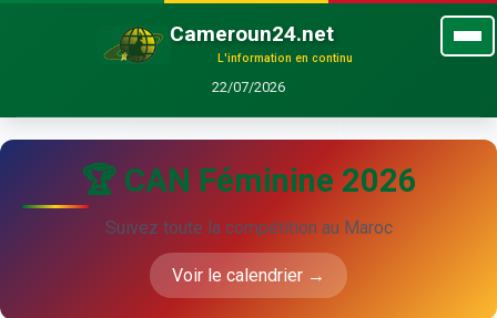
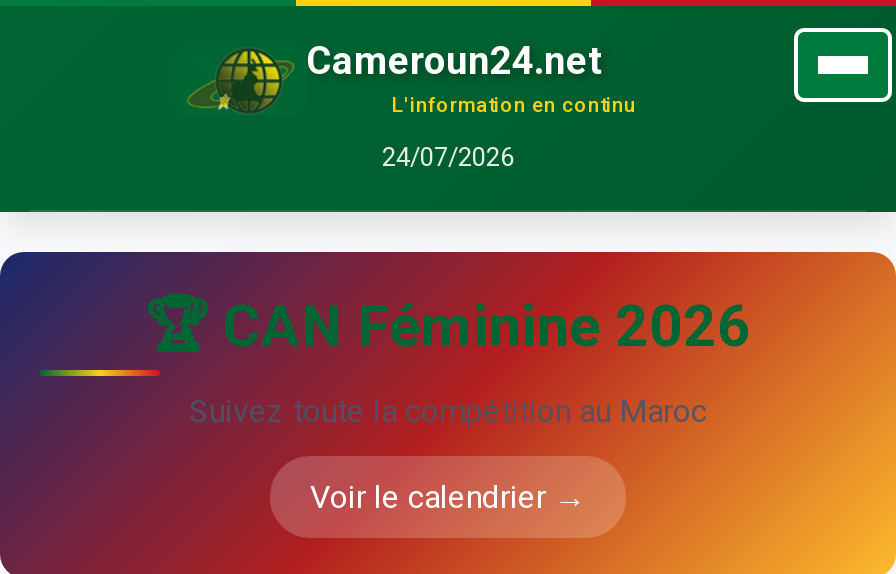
[212,79,285,96] 22/07/2026 -> [382,142,514,172] 24/07/2026

